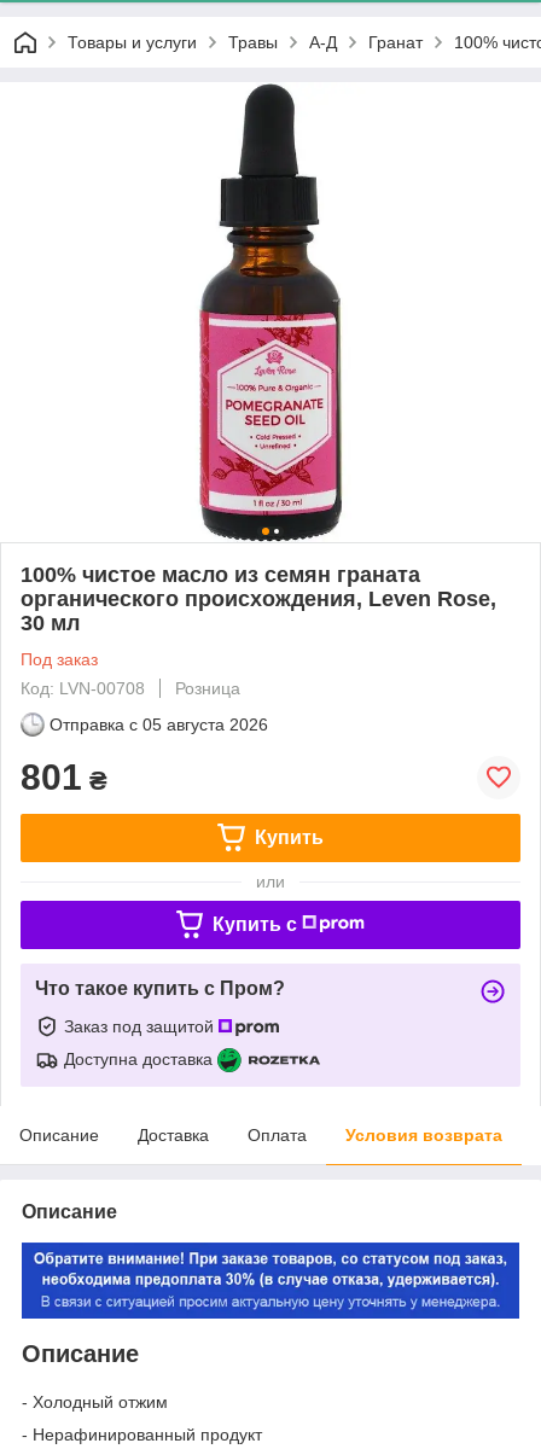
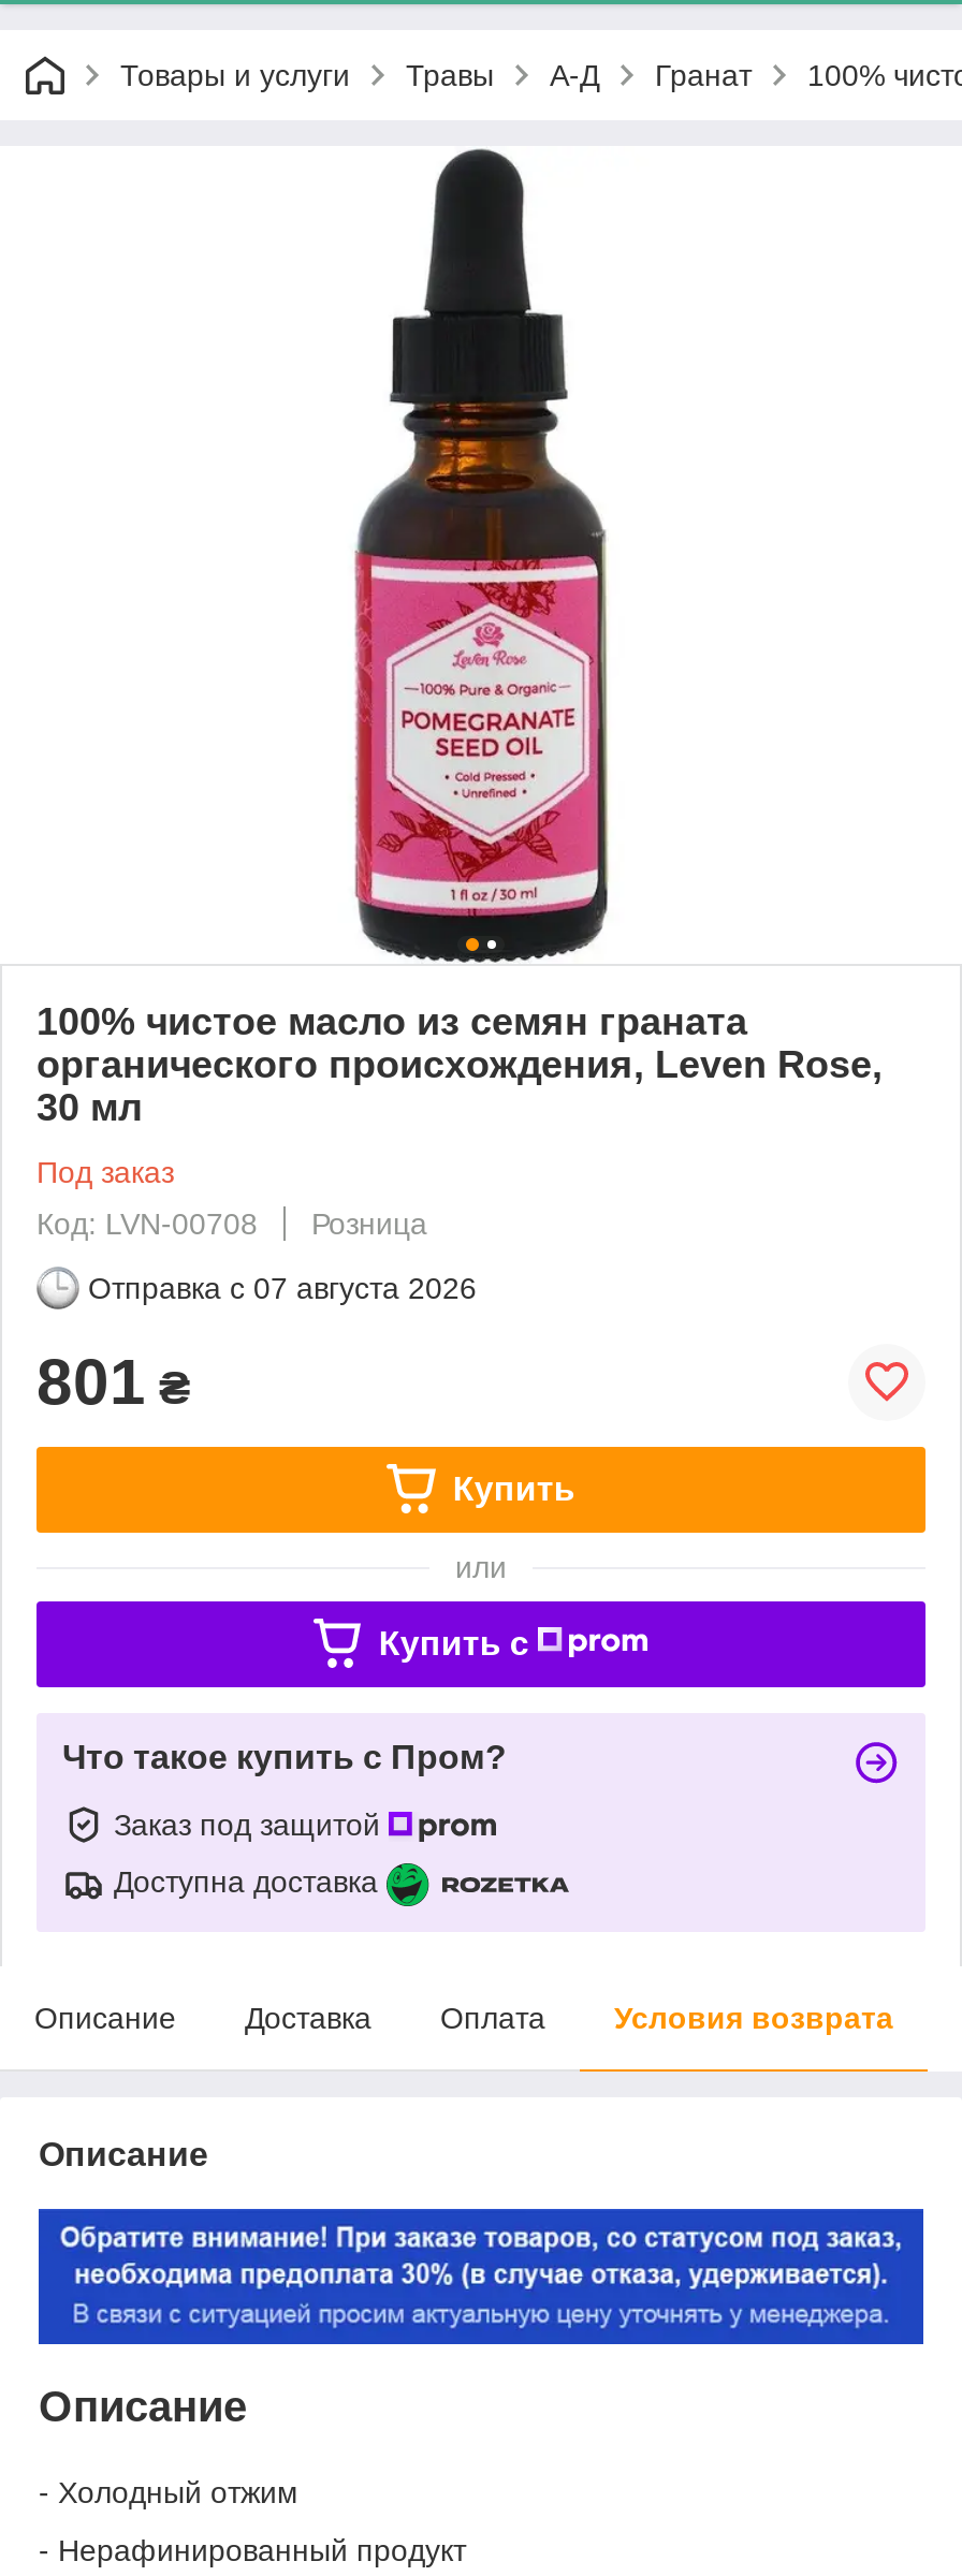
[50,715,268,734] Отправка с 05 августа 2026 -> [88,1270,477,1305] Отправка с 07 августа 2026

